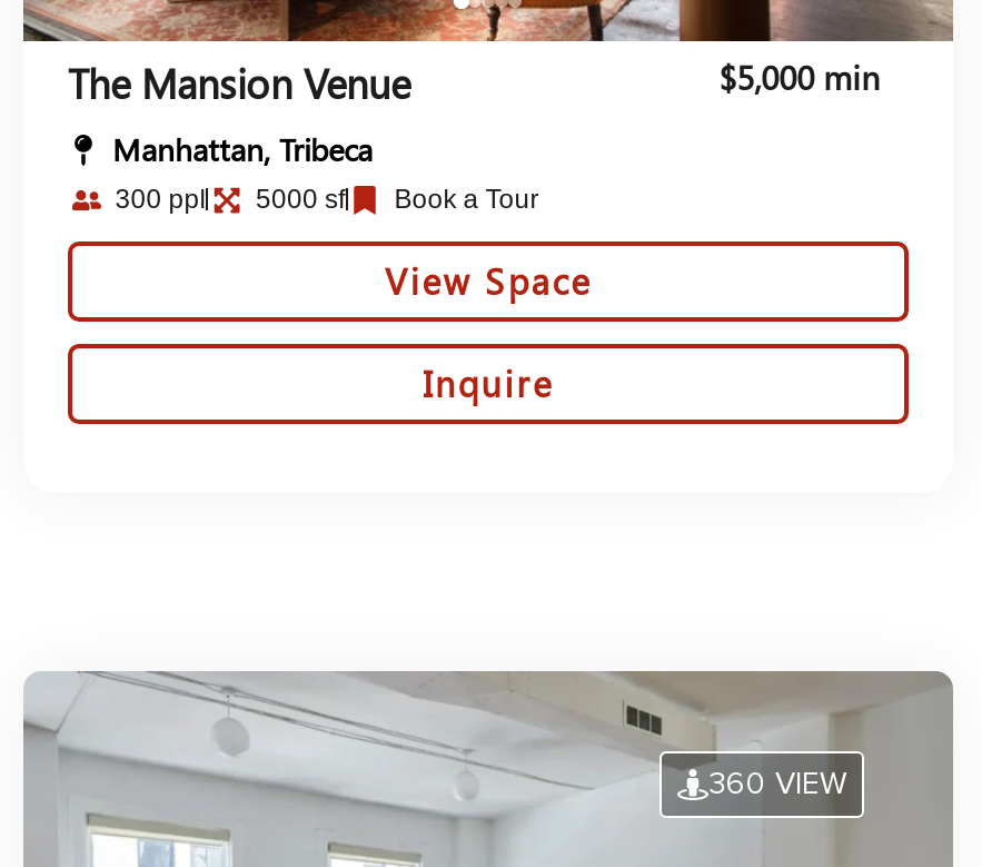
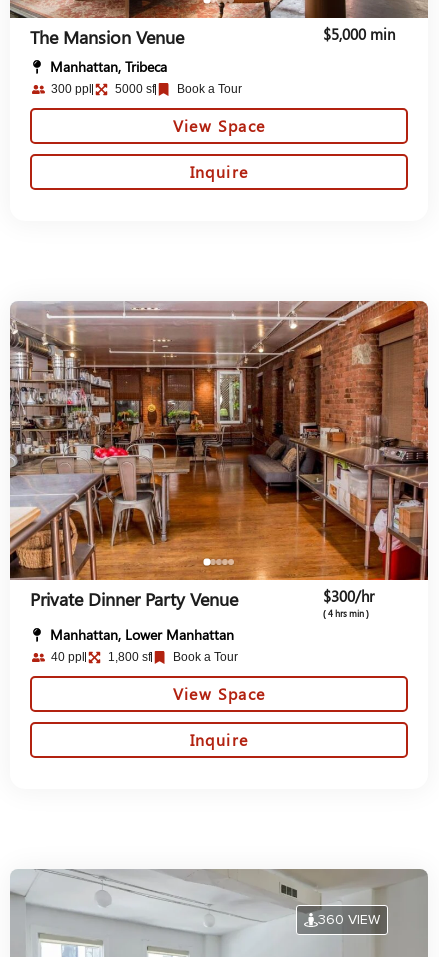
none -> [10,300,428,750] [image] | Private Dinner Party Venue | $300/hr | ( 4 hrs min ) | Manhattan, Lower Manhattan | 40 ppl | 1,800 sf | Book a Tour | View Space | Inquire

